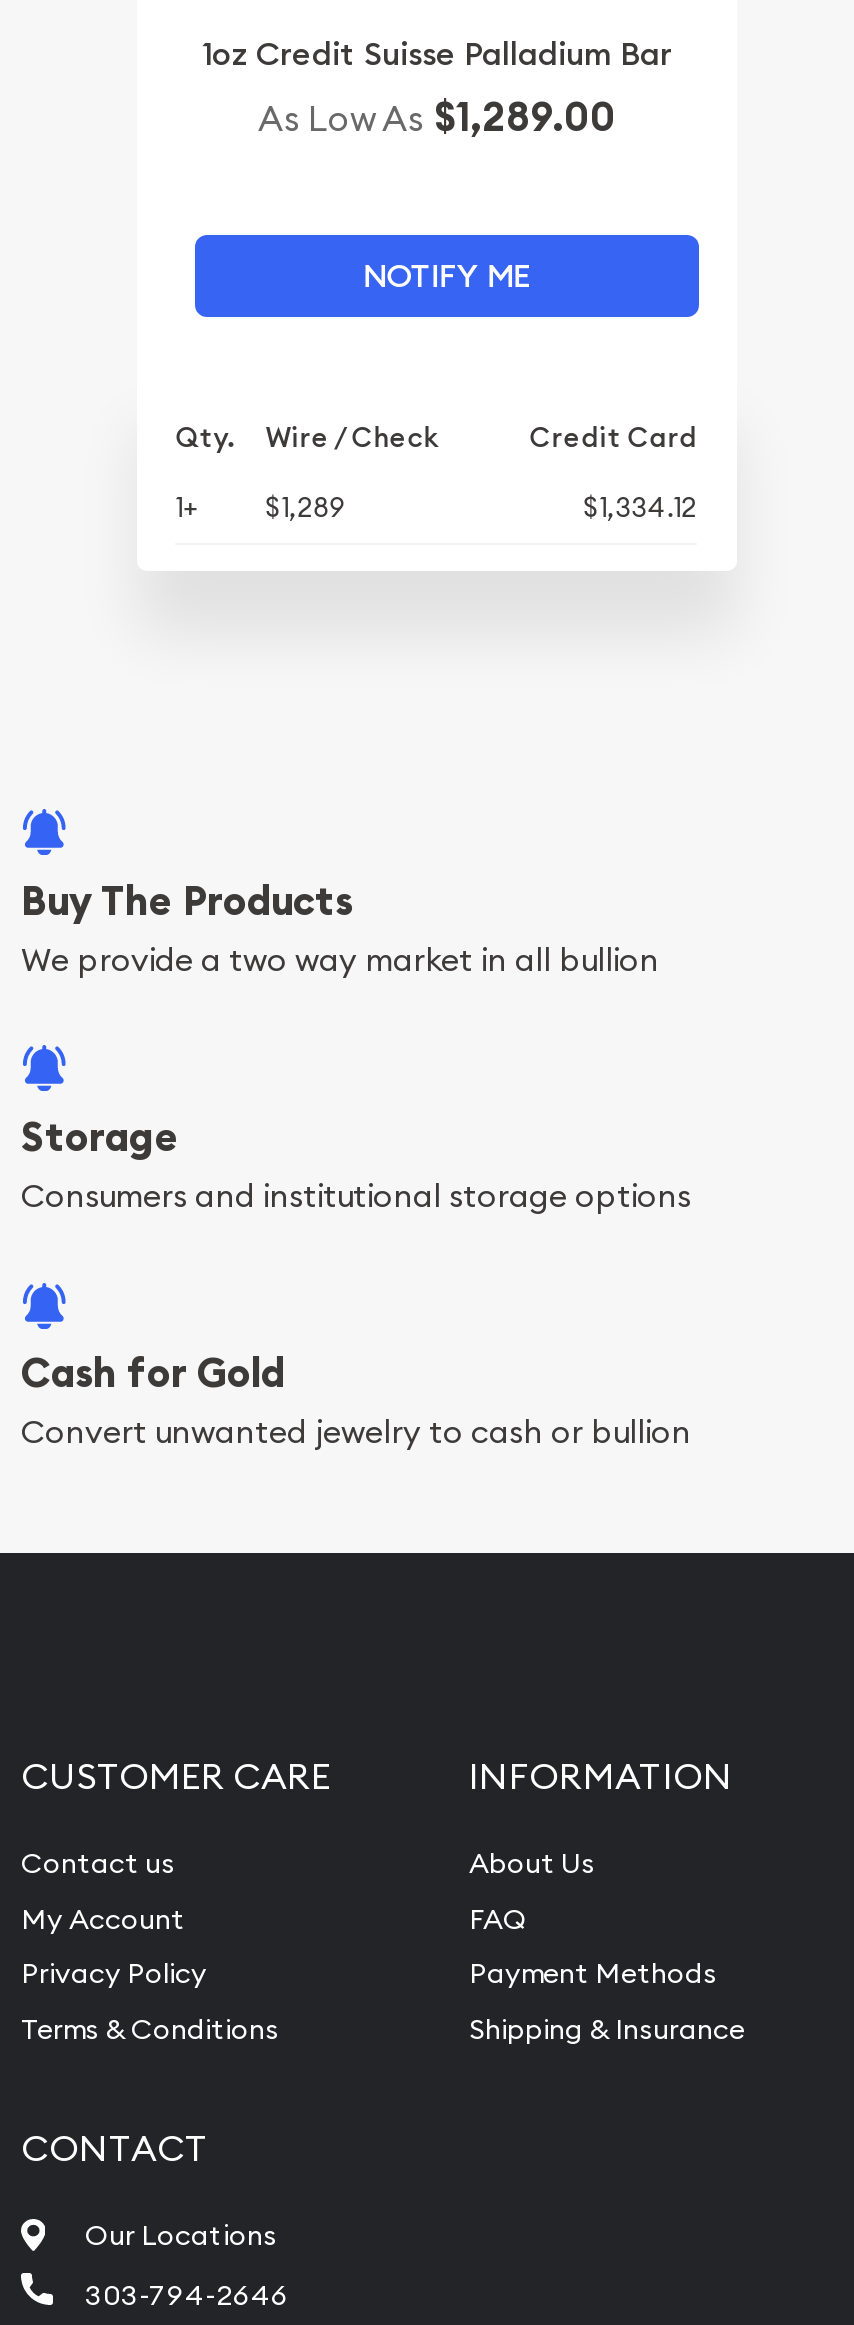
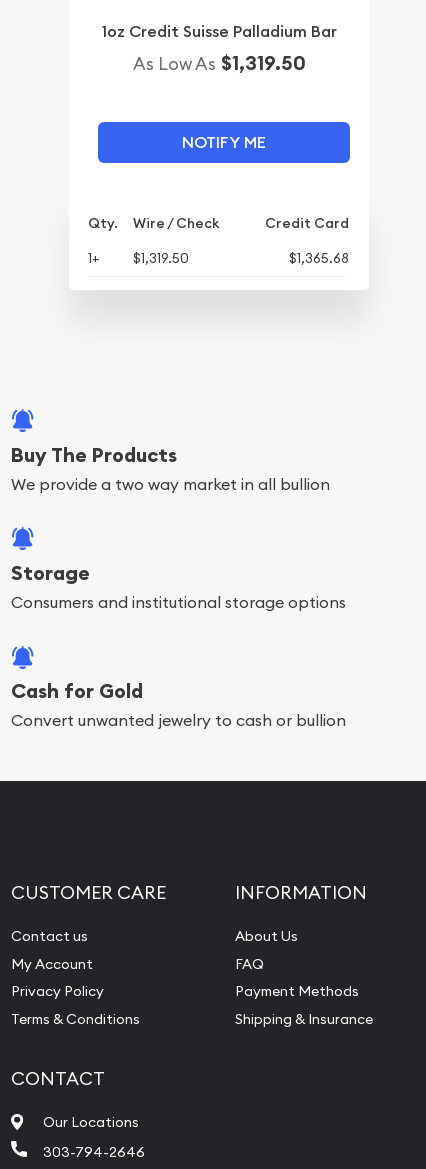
[258,92,616,144] As Low As $1,289.00 -> [132,50,305,76] As Low As $1,319.50
[175,490,345,526] 1+ $1,289 -> [88,249,189,267] 1+ $1,319.50
[583,490,697,526] $1,334.12 -> [289,249,349,267] $1,365.68

